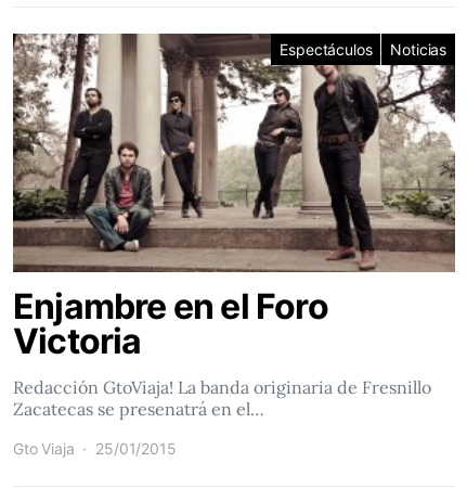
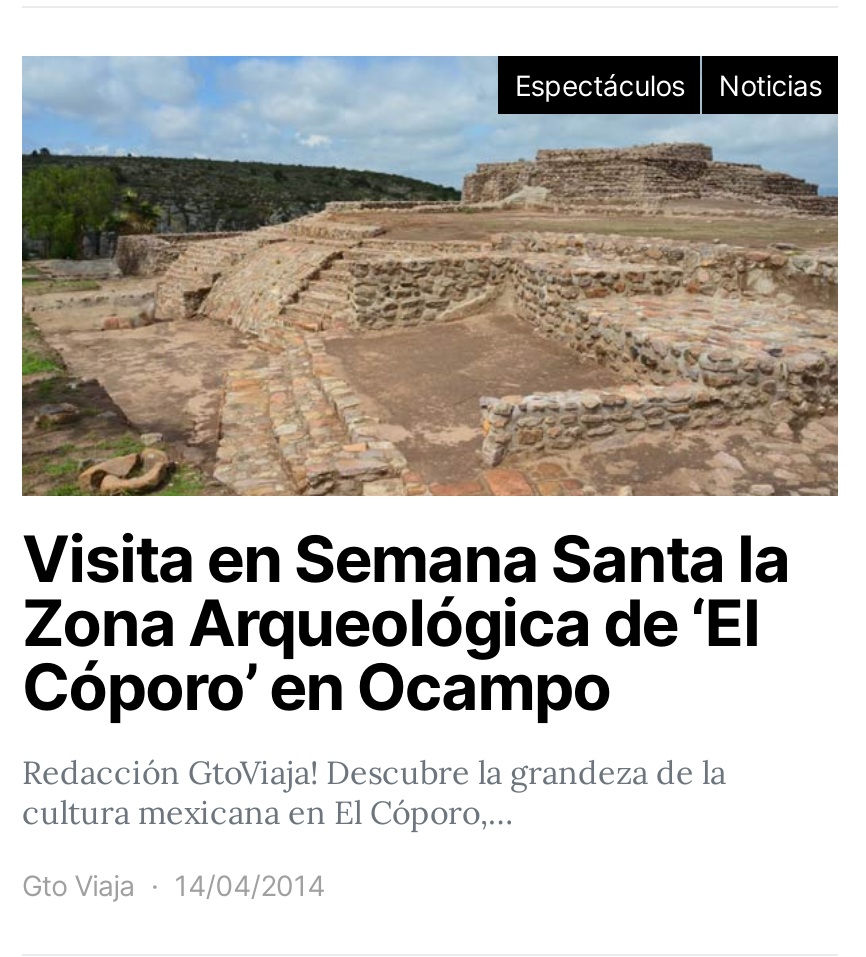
[12,33,455,420] [image] | Enjambre en el Foro | Victoria | Redacción GtoViaja! La banda originaria de Fresnillo | Zacatecas se presenatrá en el… -> [22,53,840,831] [image] | Visita en Semana Santa la | Zona Arqueológica de ‘El | Cóporo’ en Ocampo | Redacción GtoViaja! Descubre la grandeza de la | cultura mexicana en El Cóporo,…
[13,439,176,458] Gto Viaja 25/01/2015 -> [22,867,325,901] Gto Viaja 14/04/2014

